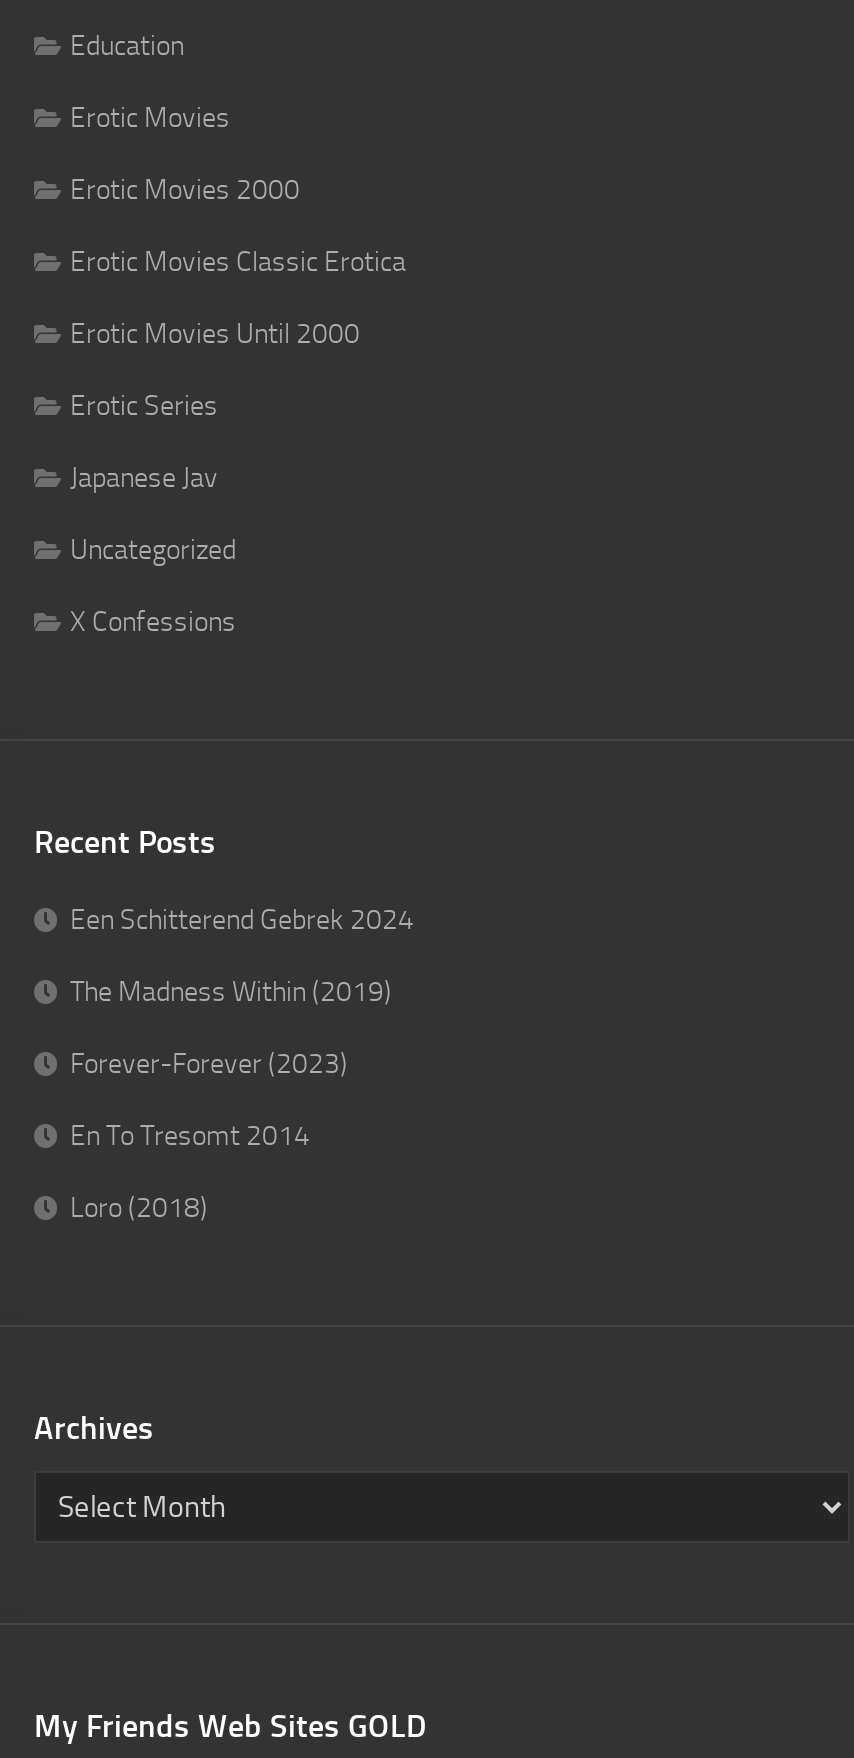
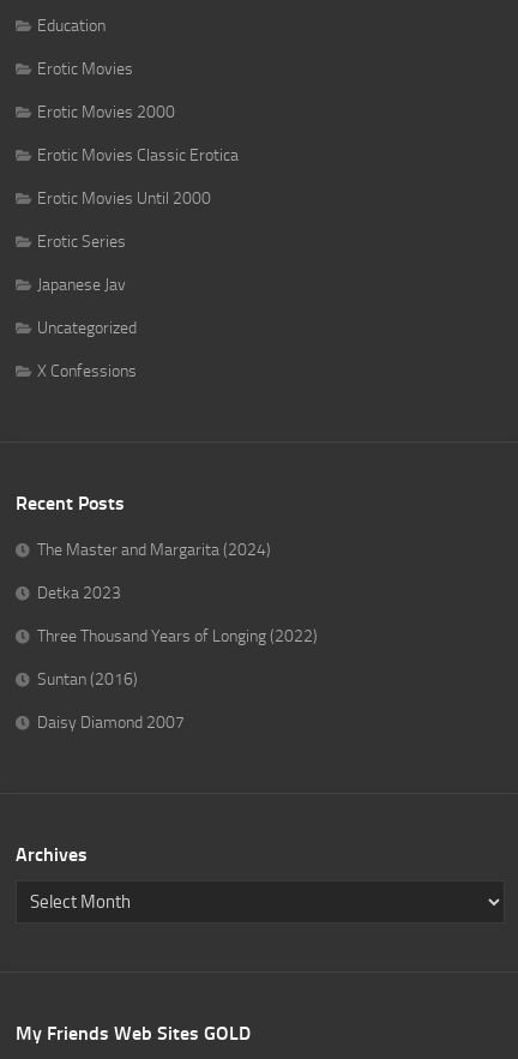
[70,902,414,936] Een Schitterend Gebrek 2024 -> [37,540,271,560] The Master and Margarita (2024)
[70,974,392,1008] The Madness Within (2019) -> [37,583,121,603] Detka 2023
[70,1046,348,1080] Forever-Forever (2023) -> [37,626,318,647] Three Thousand Years of Longing (2022)
[70,1118,310,1152] En To Tresomt 2014 -> [37,669,138,690] Suntan (2016)
[70,1190,208,1224] Loro (2018) -> [37,713,185,733] Daisy Diamond 2007

